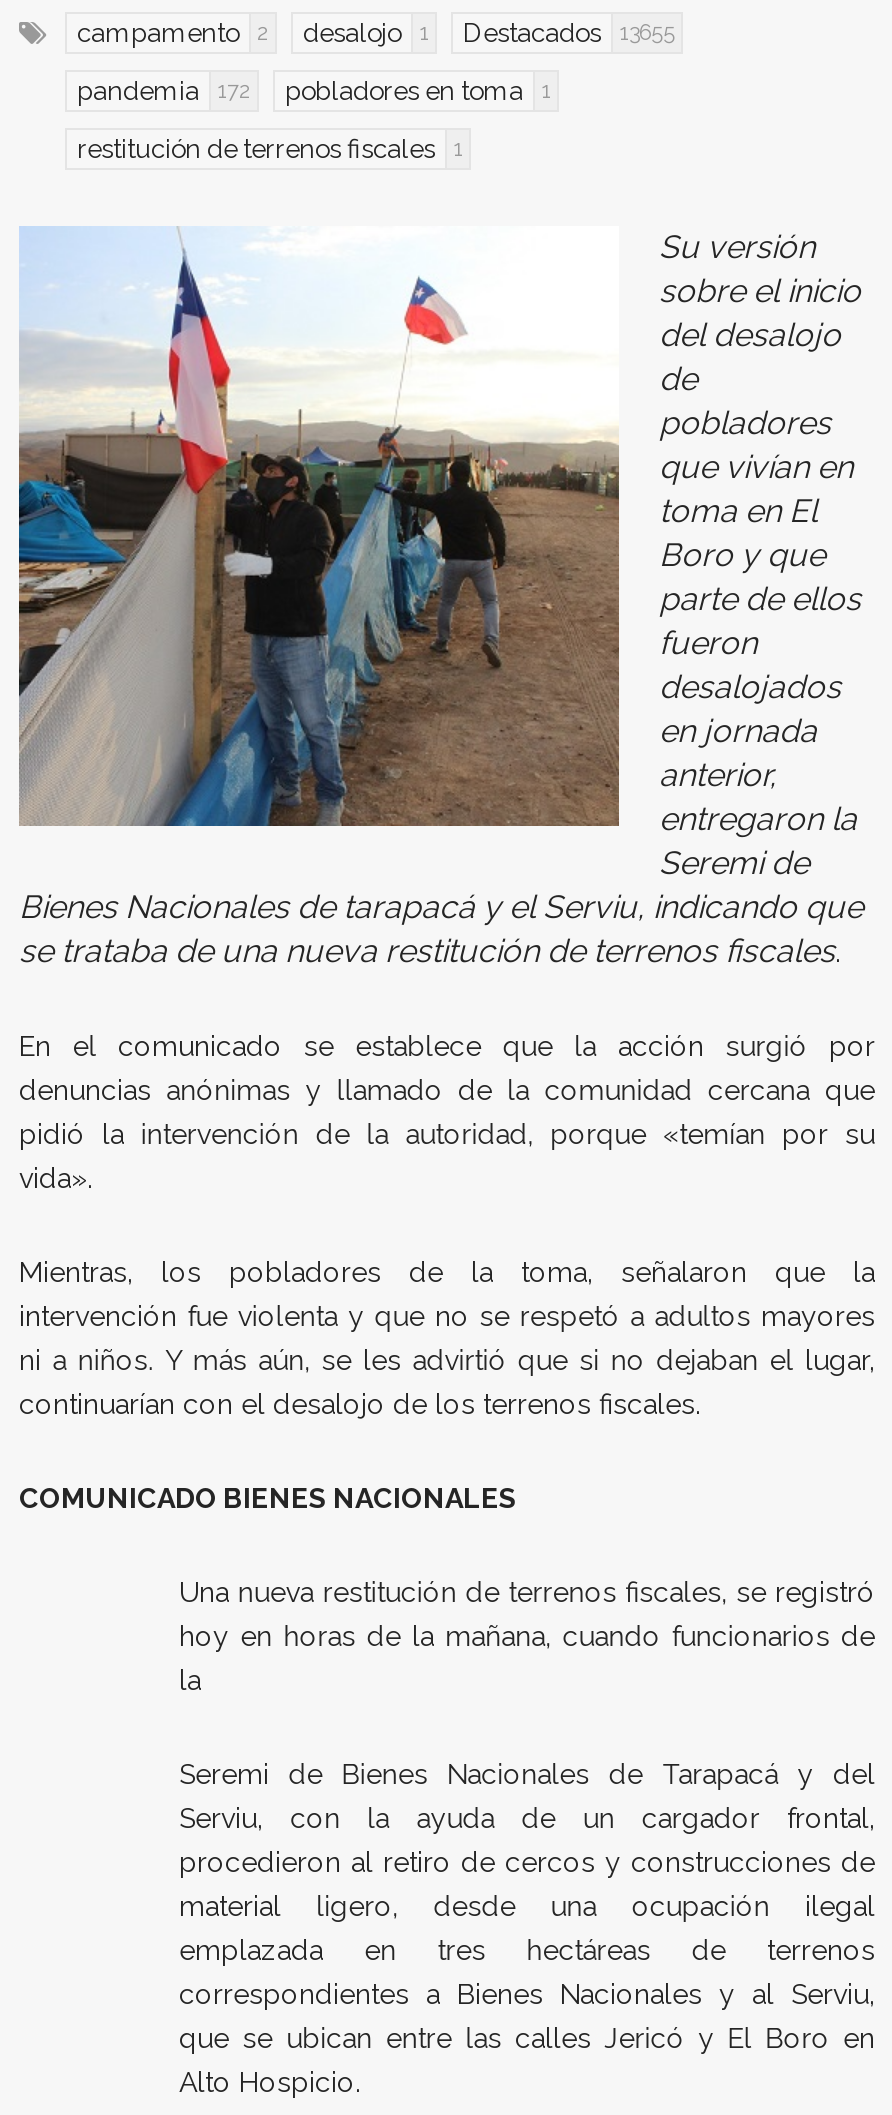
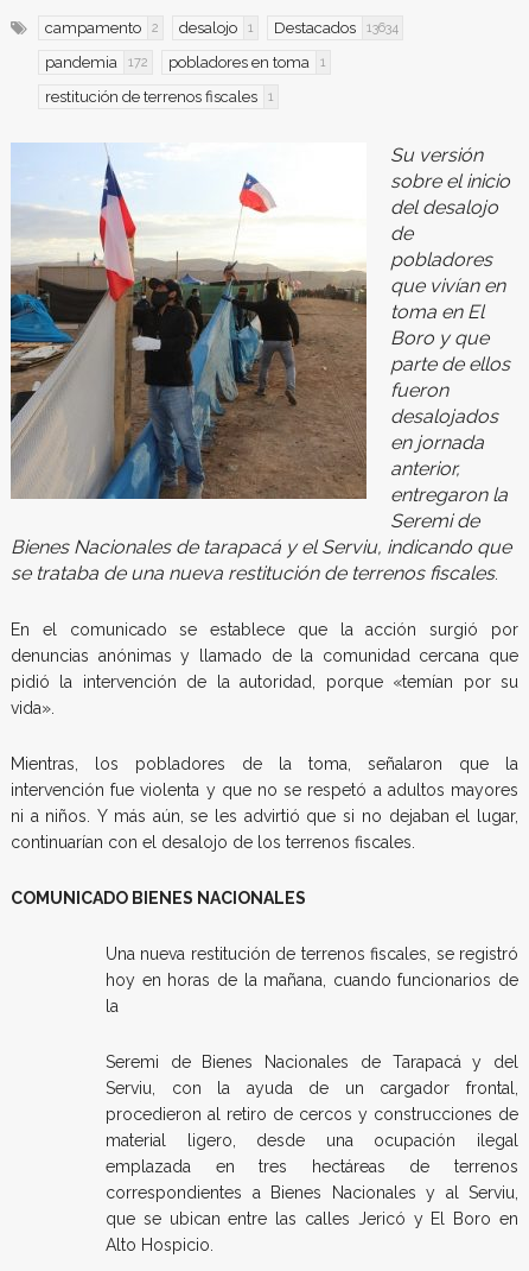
[77,18,675,48] campamento 2 desalojo 1 Destacados 13655 -> [45,19,399,37] campamento 2 desalojo 1 Destacados 13634

